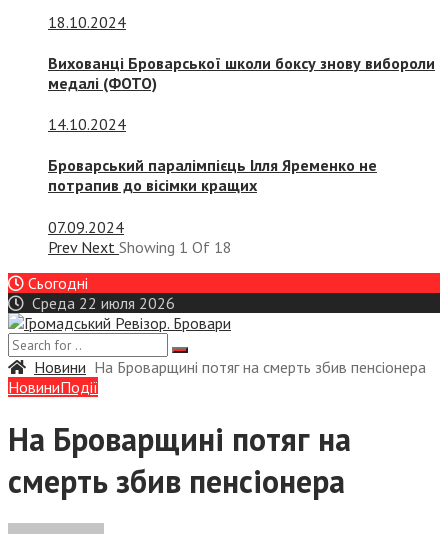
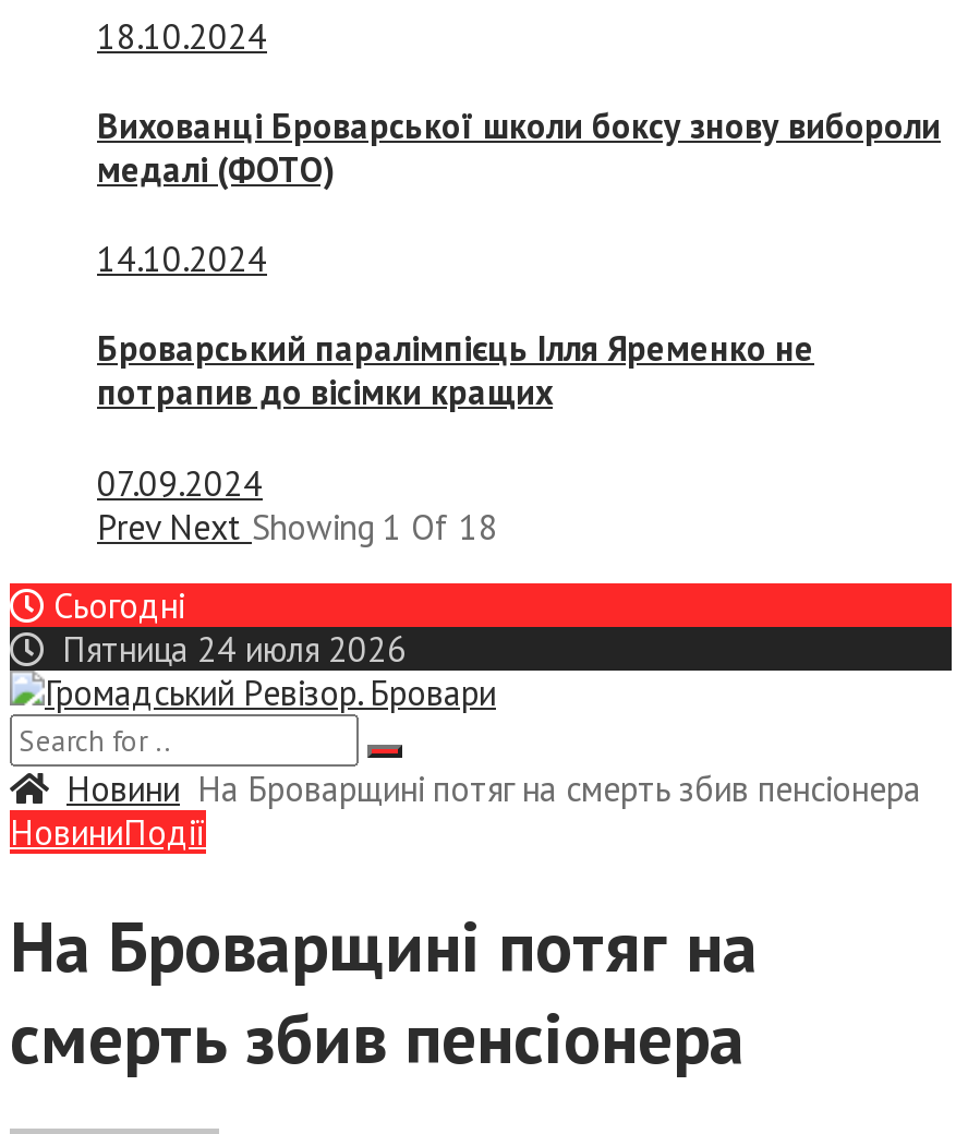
[24,293,175,313] Среда 22 июля 2026 -> [45,626,407,670] Пятница 24 июля 2026

